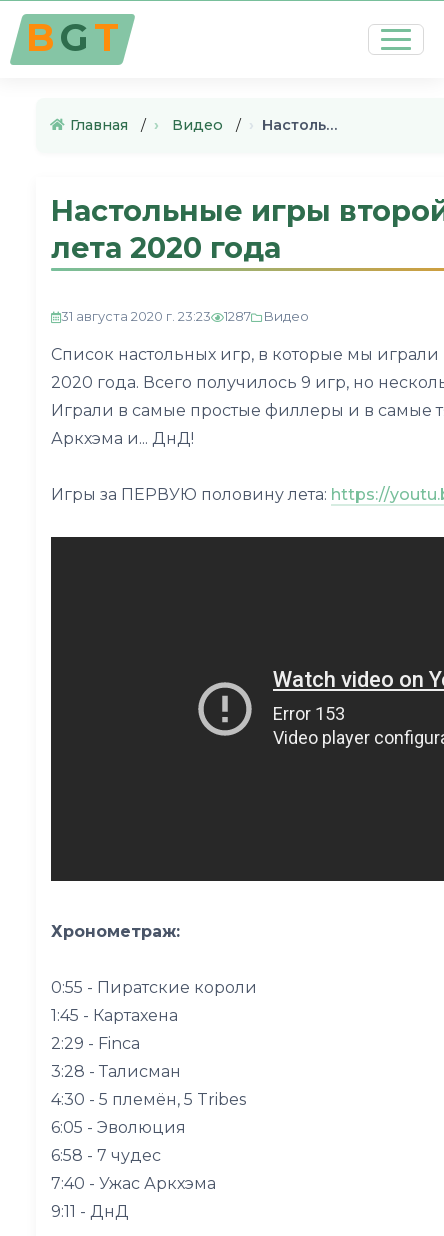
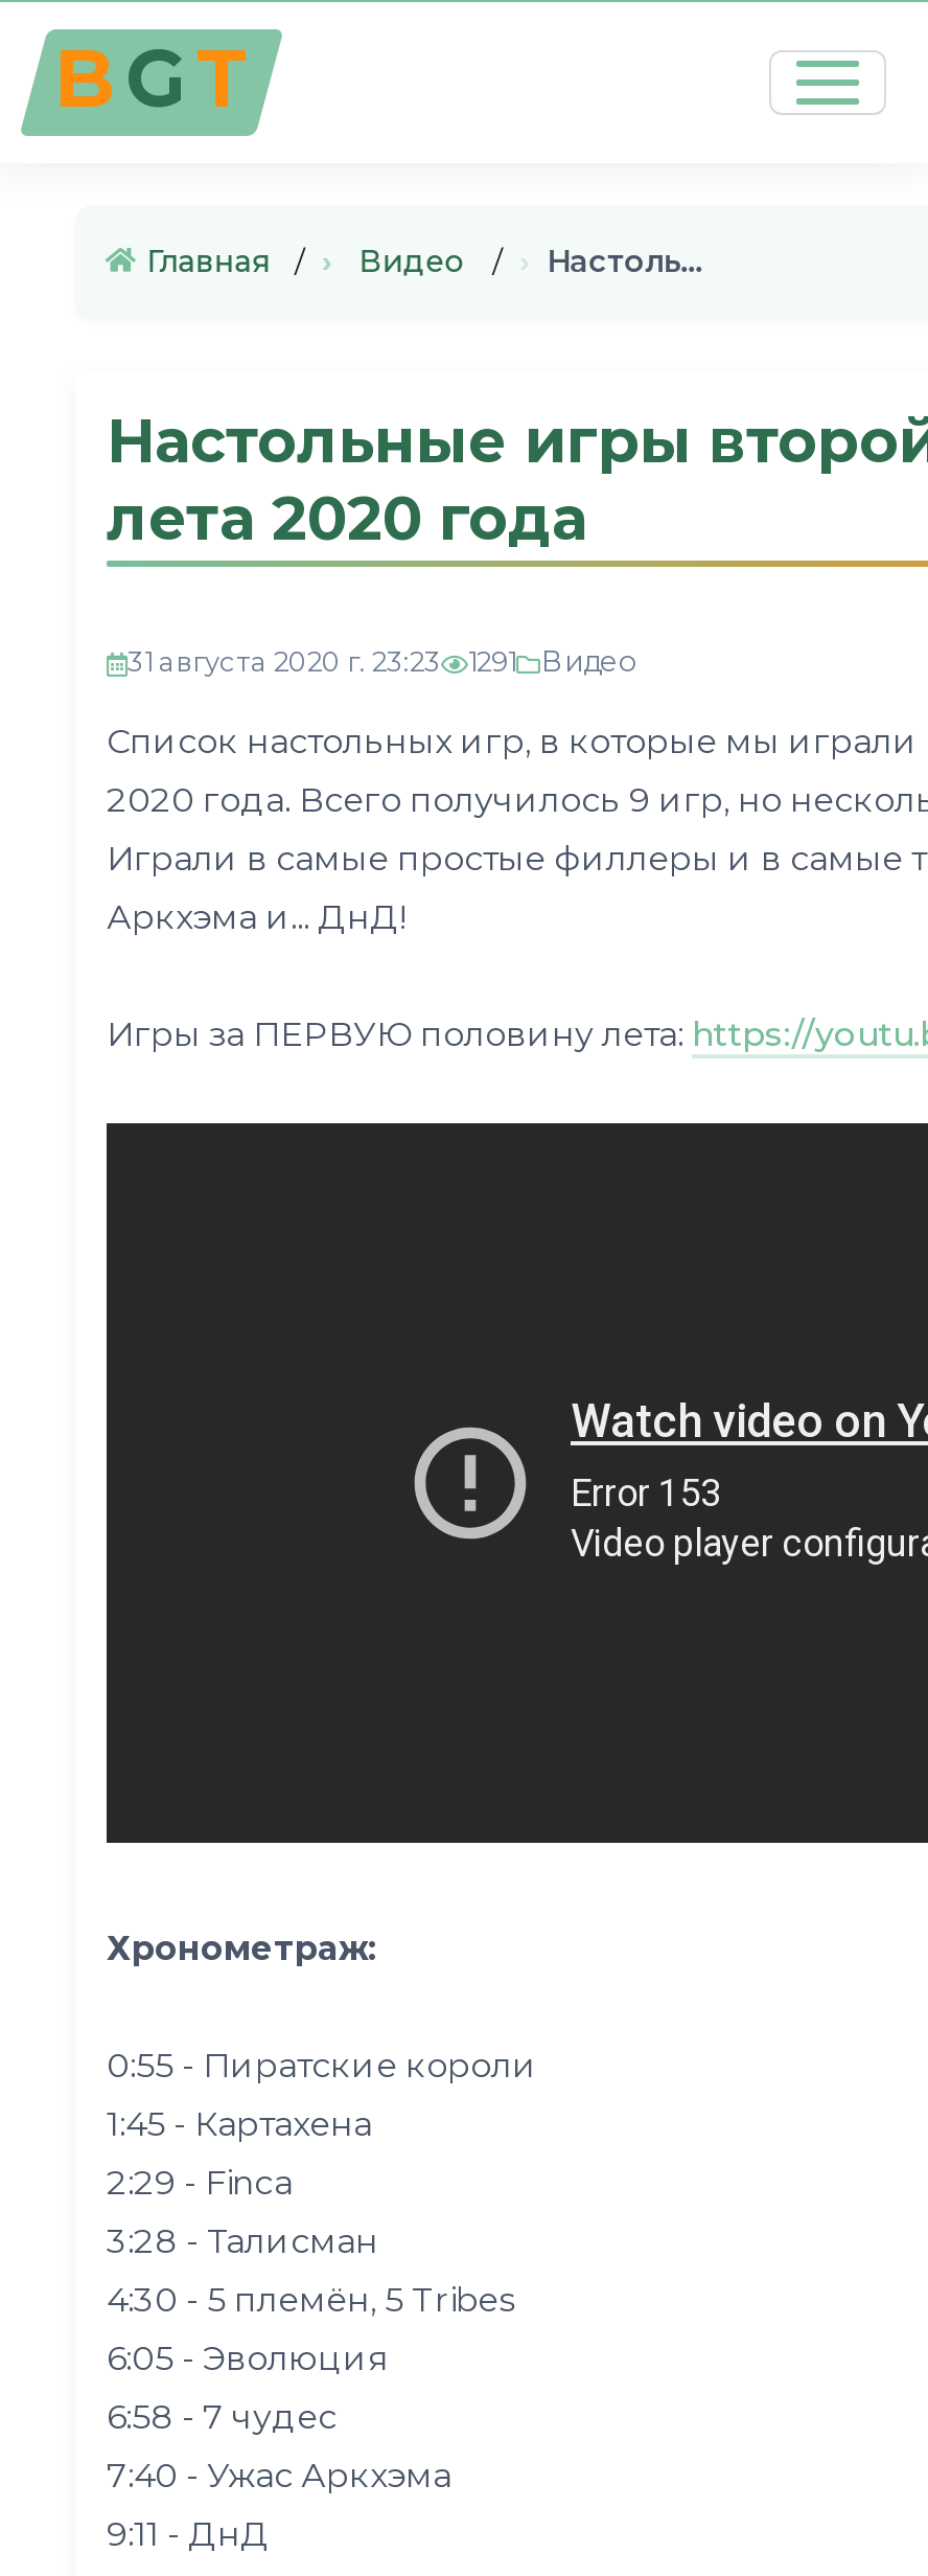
[224,309,251,324] 1287 -> [468,647,516,679] 1291

